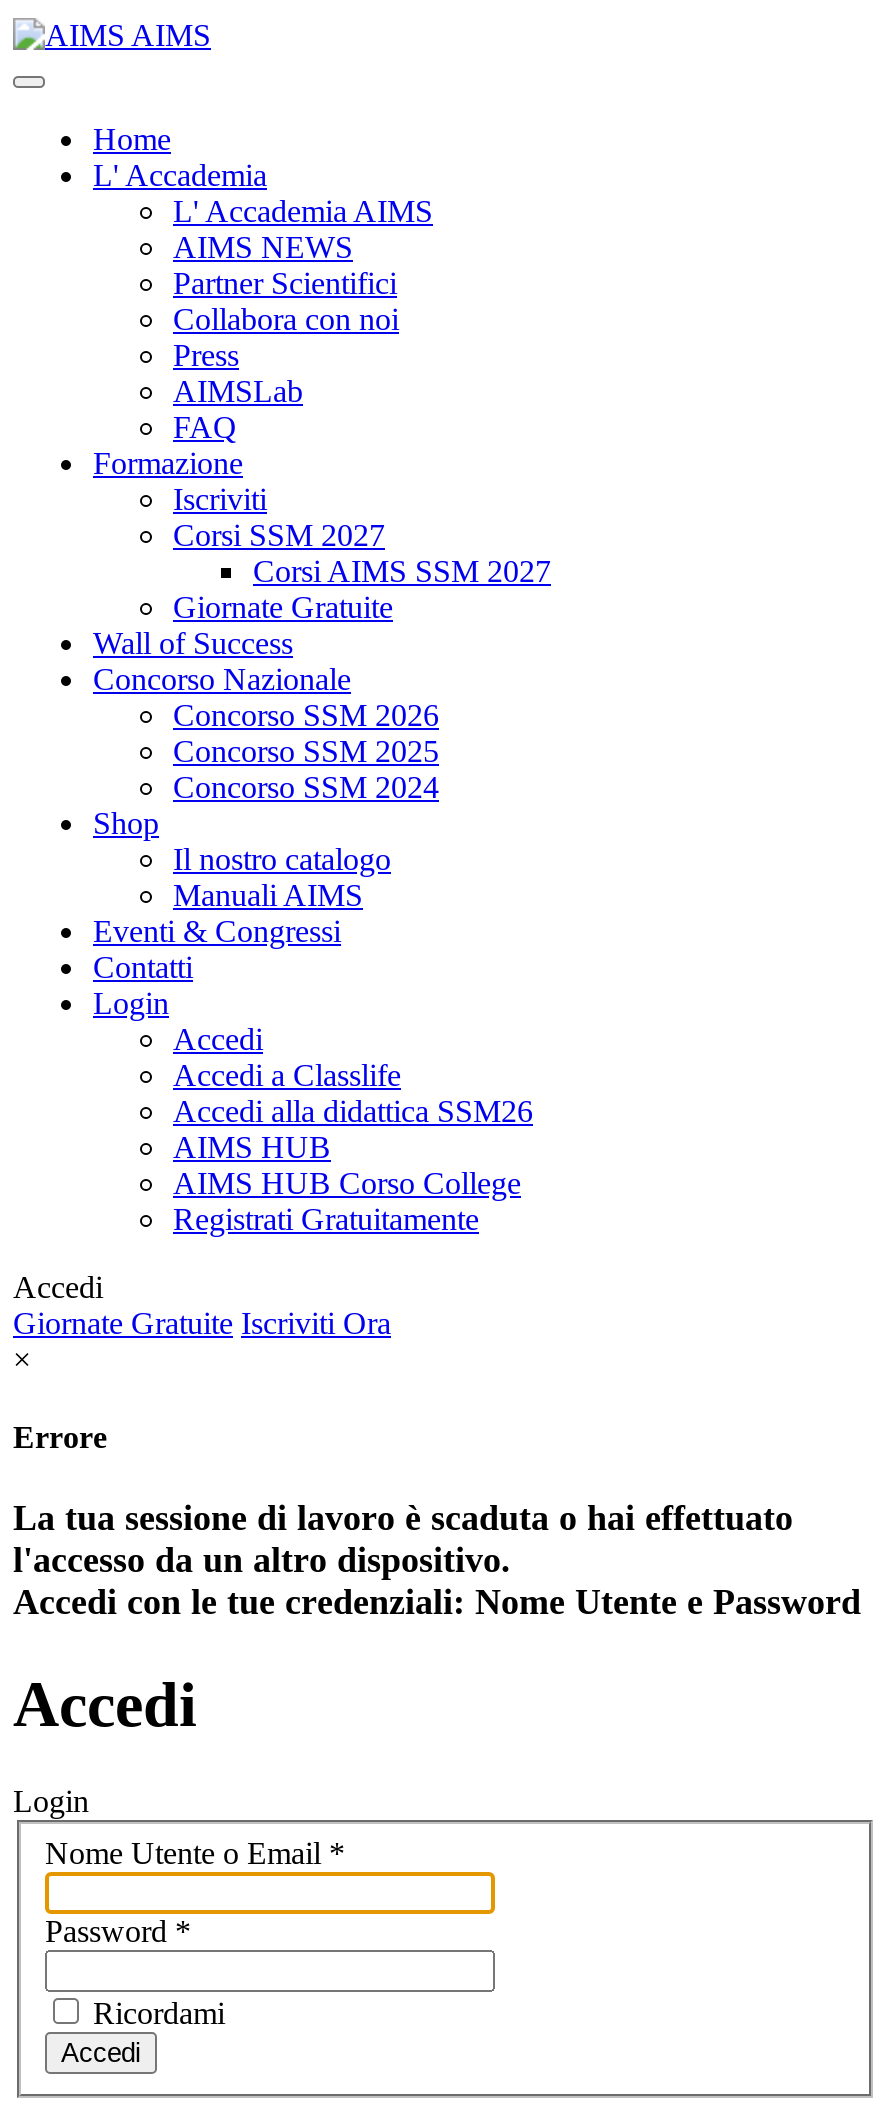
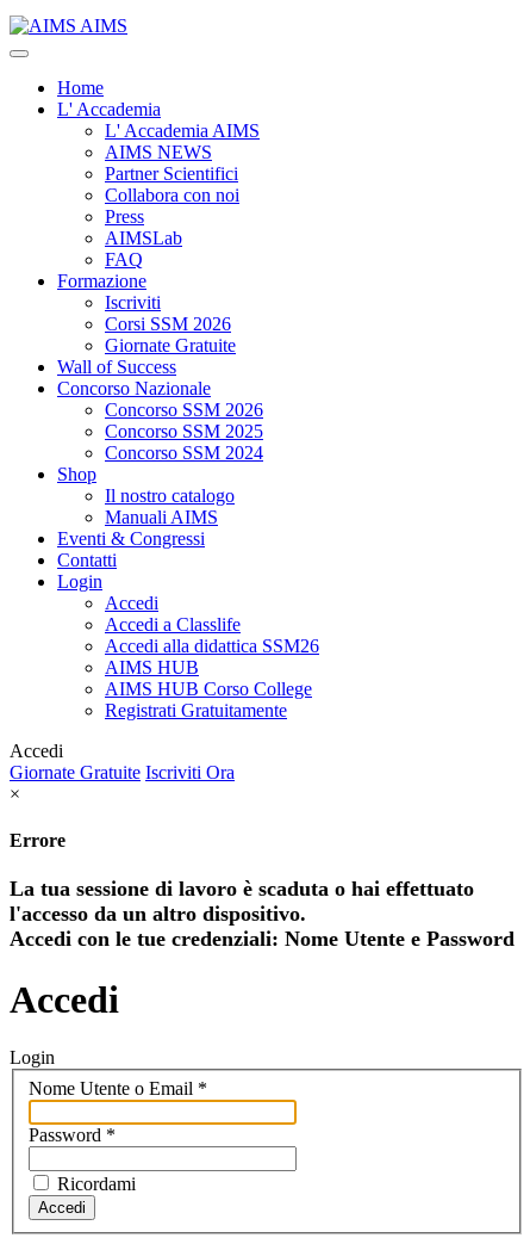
[173,518,551,588] Corsi SSM 2027 | Corsi AIMS SSM 2027 -> [105,313,231,334] Corsi SSM 2026

